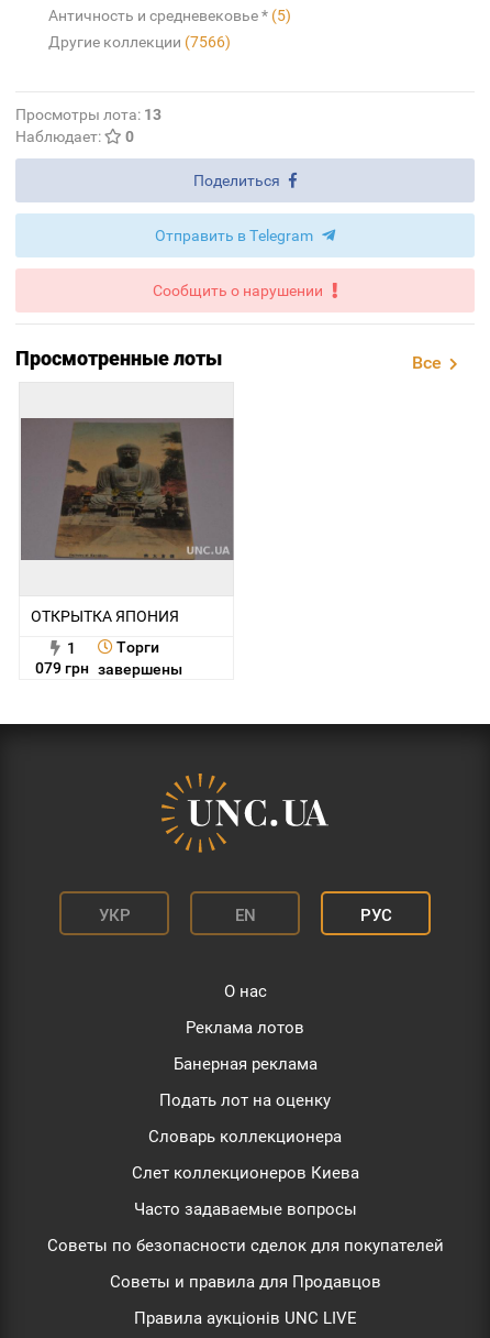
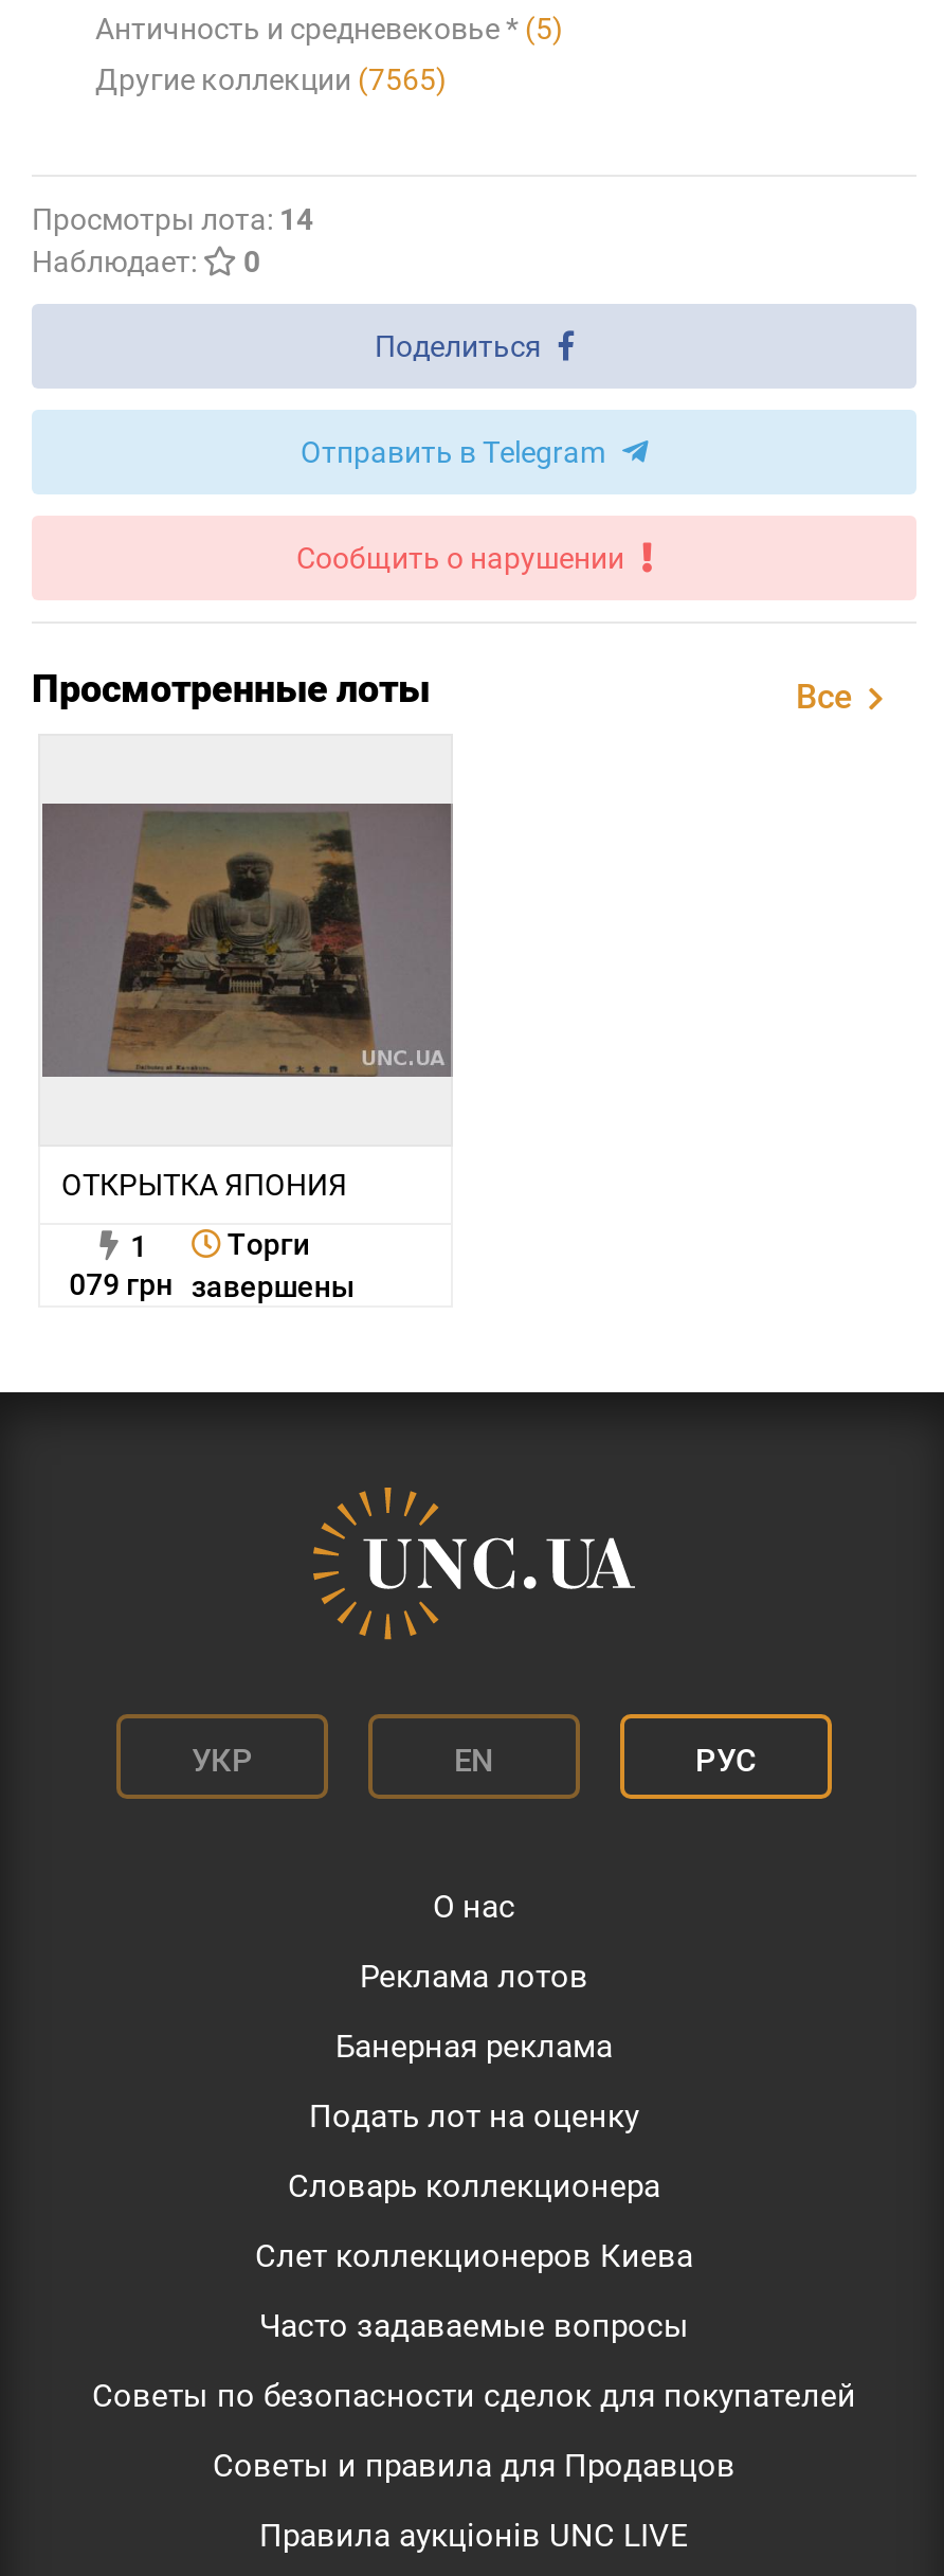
[48,33,231,51] Другие коллекции (7566) -> [95,62,447,96] Другие коллекции (7565)
[15,106,162,123] Просмотры лота: 13 -> [32,202,313,236] Просмотры лота: 14

